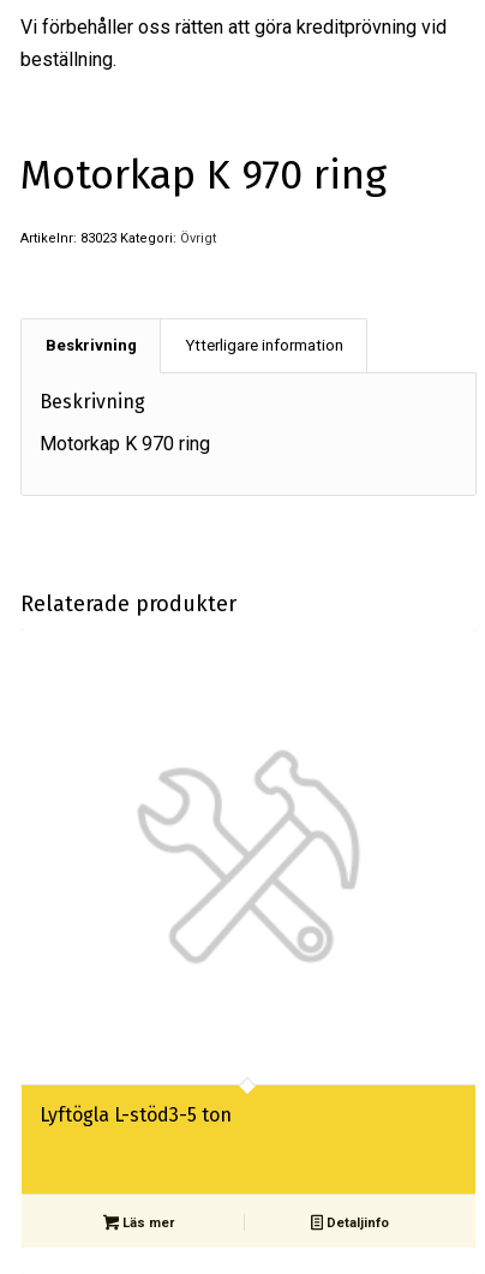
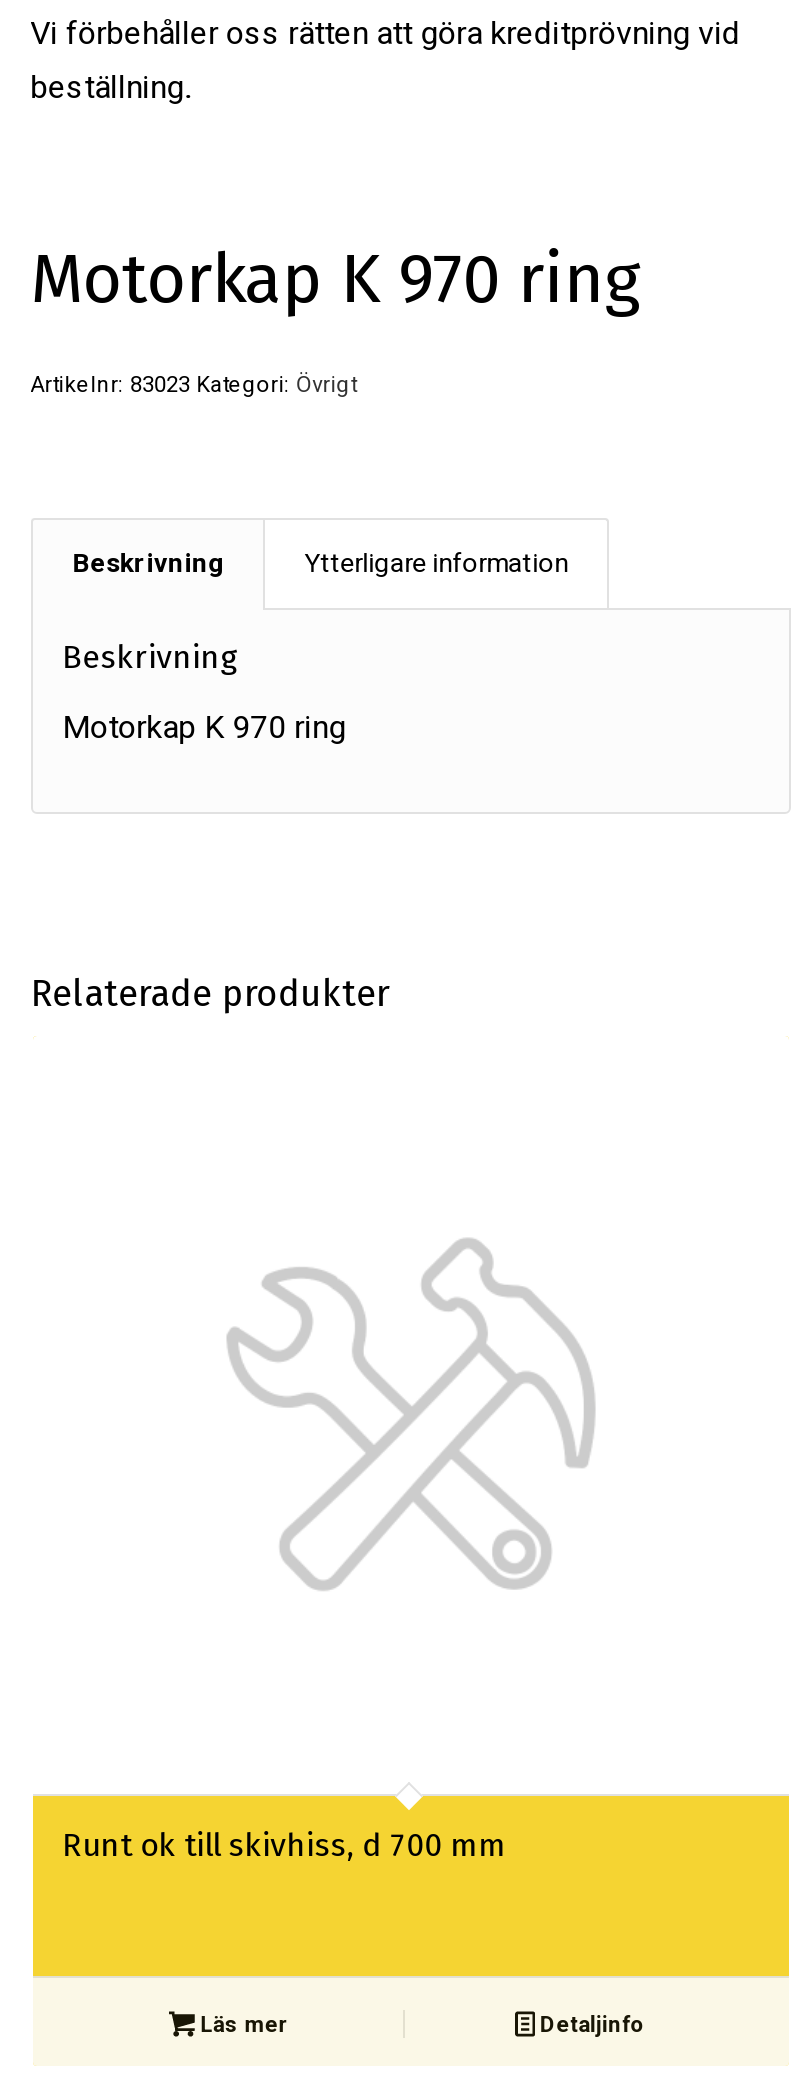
[39,1103,231,1126] Lyftögla L-stöd3-5 ton -> [62,1826,506,1864] Runt ok till skivhiss, d 700 mm

